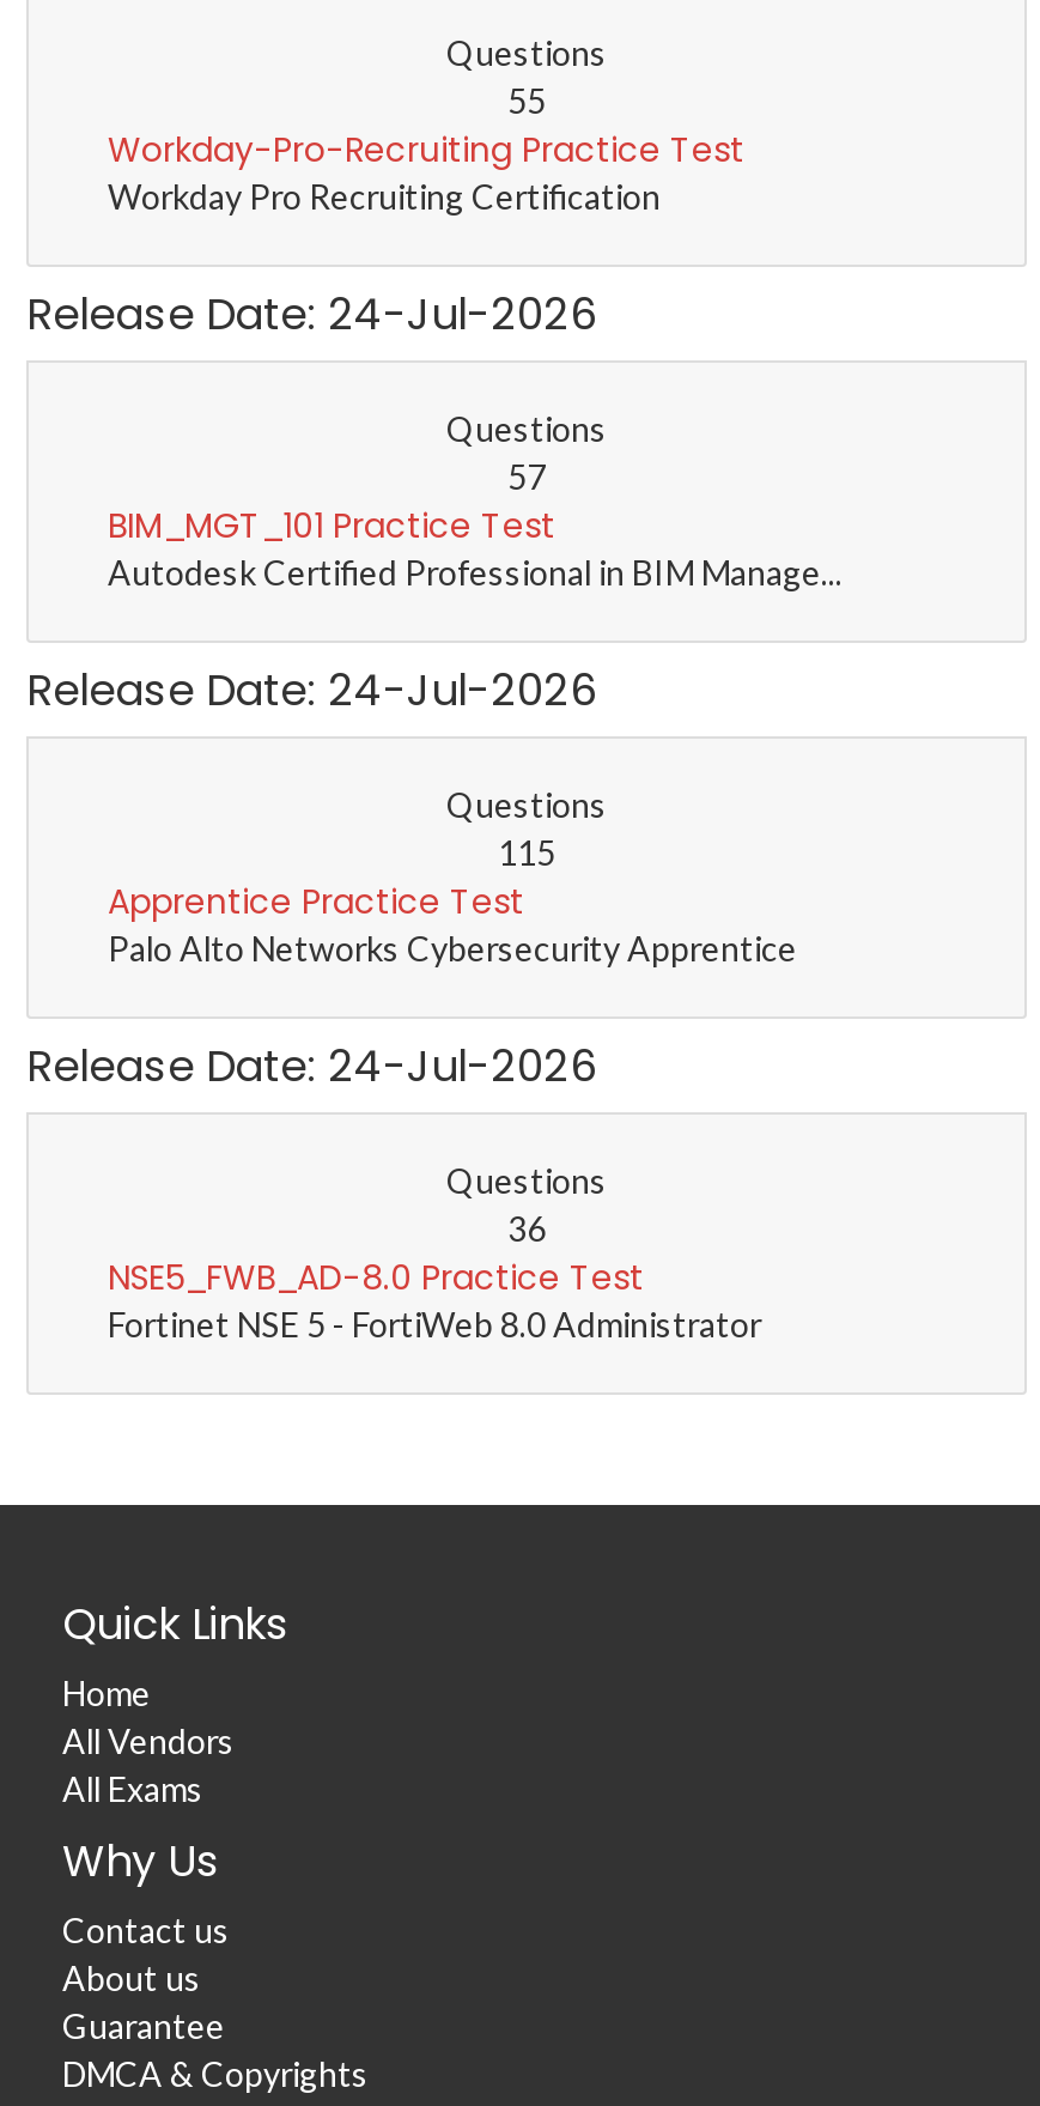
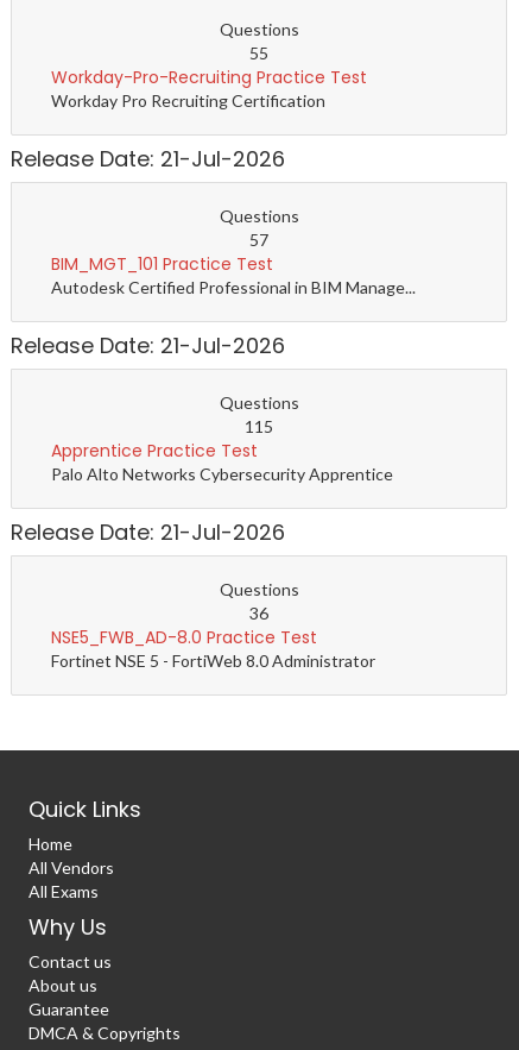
[26,284,596,344] Release Date: 24-Jul-2026 -> [11,144,285,174] Release Date: 21-Jul-2026
[26,660,596,720] Release Date: 24-Jul-2026 -> [11,331,285,361] Release Date: 21-Jul-2026
[26,1036,596,1096] Release Date: 24-Jul-2026 -> [11,518,285,547] Release Date: 21-Jul-2026

